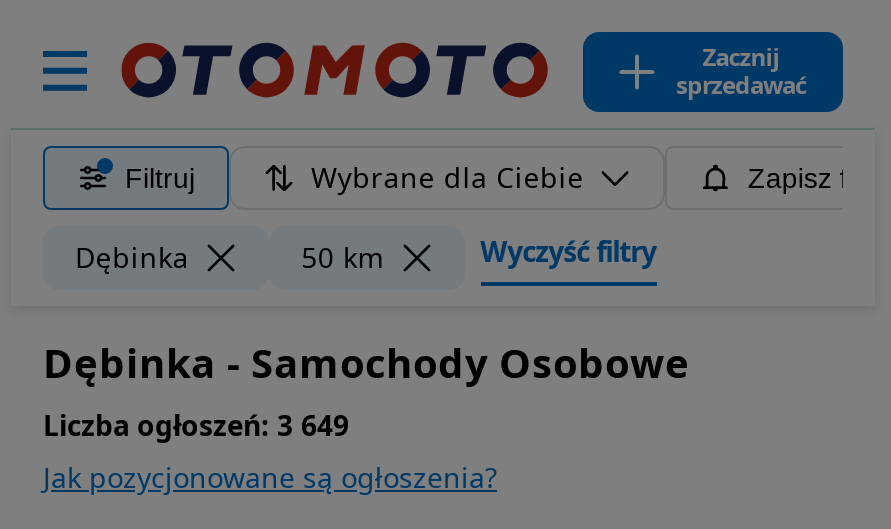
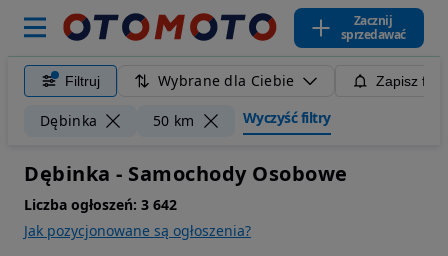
[43,406,349,444] Liczba ogłoszeń: 3 649 -> [24,195,177,214] Liczba ogłoszeń: 3 642

